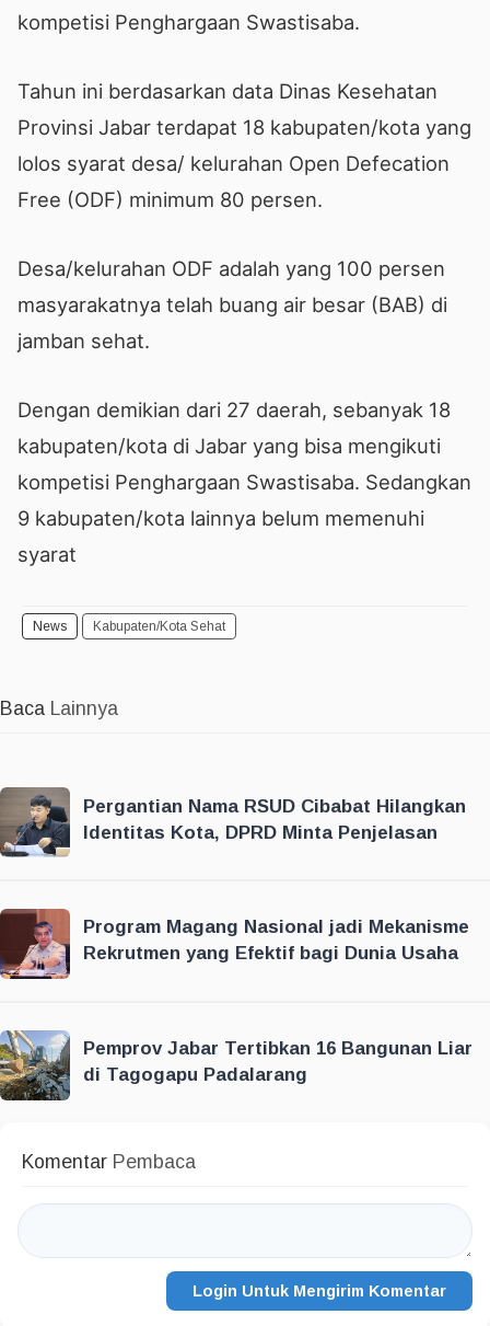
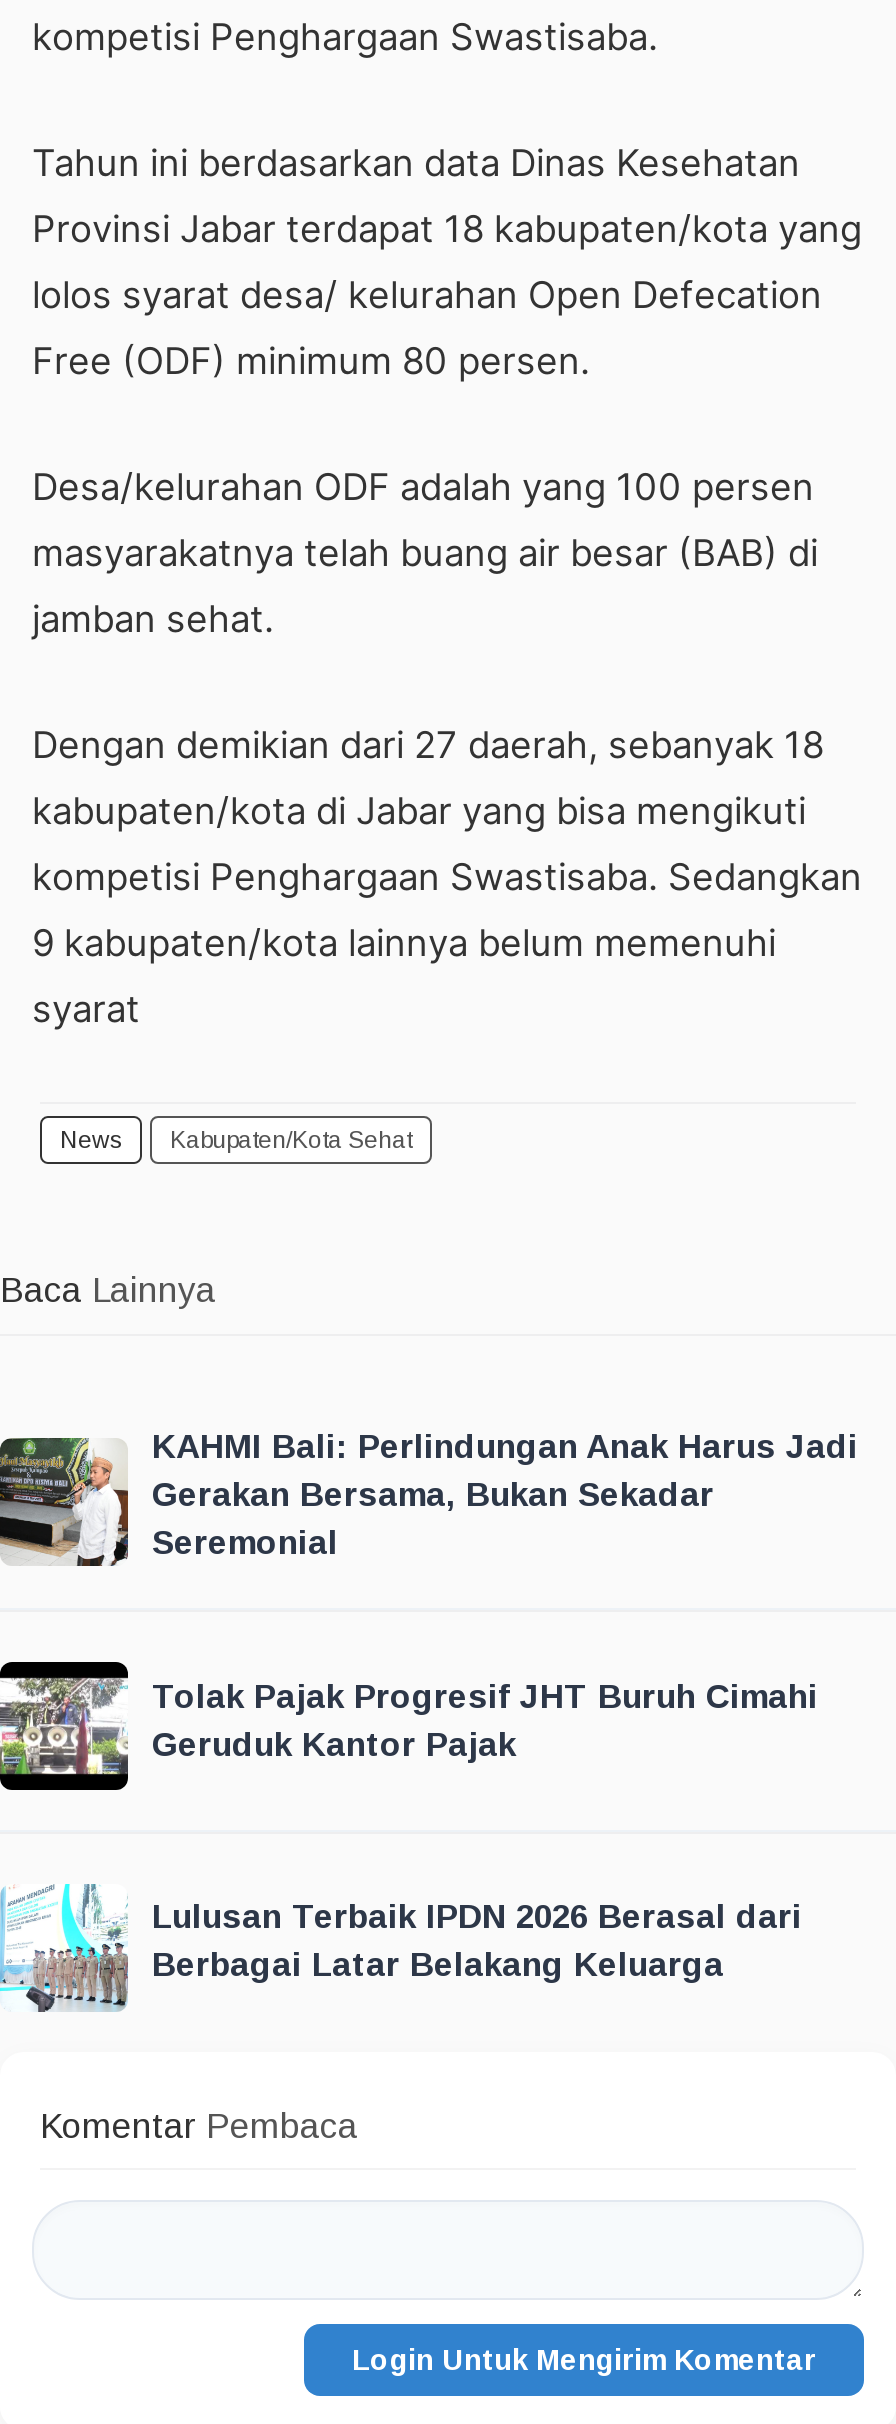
[3,786,466,857] [image] | Pergantian Nama RSUD Cibabat Hilangkan | Identitas Kota, DPRD Minta Penjelasan -> [6,1428,858,1566] [image] | KAHMI Bali: Perlindungan Anak Harus Jadi | Gerakan Bersama, Bukan Sekadar | Seremonial
[3,908,469,980] [image] | Program Magang Nasional jadi Mekanisme | Rekrutmen yang Efektif bagi Dunia Usaha -> [6,1660,818,1792] [image] | Tolak Pajak Progresif JHT Buruh Cimahi | Geruduk Kantor Pajak
[3,1029,472,1102] [image] | Pemprov Jabar Tertibkan 16 Bangunan Liar | di Tagogapu Padalarang -> [6,1882,802,2014] [image] | Lulusan Terbaik IPDN 2026 Berasal dari | Berbagai Latar Belakang Keluarga

